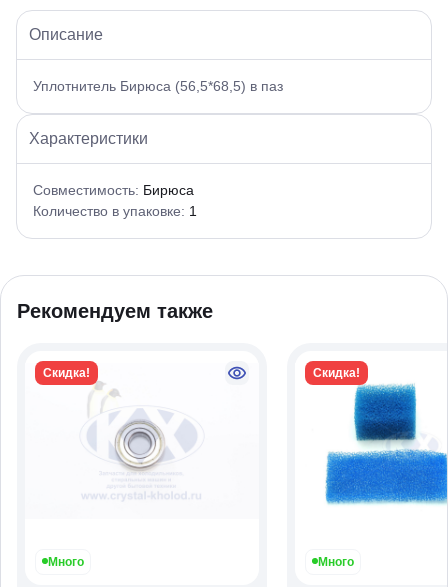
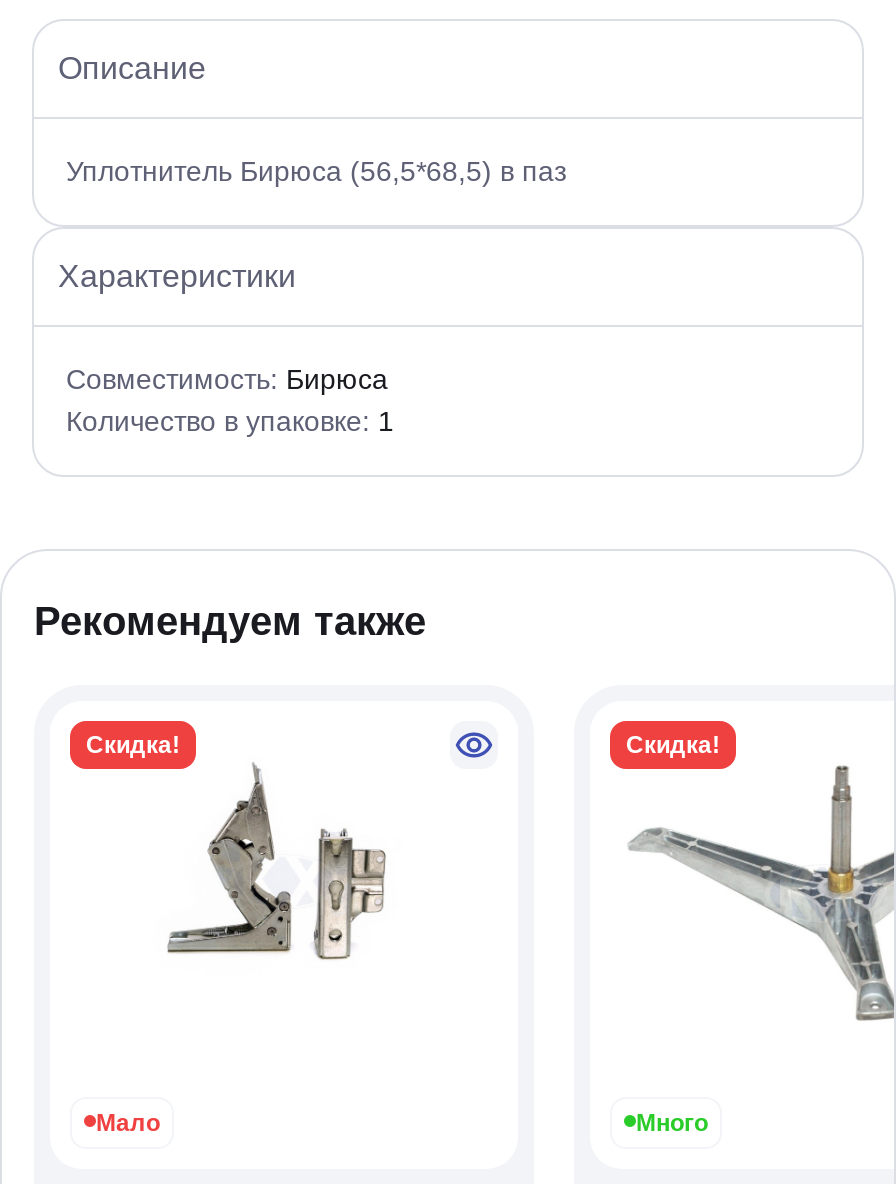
[84,382,196,480] [image] -> [166,763,392,961] [image]
[315,383,445,511] [image] -> [628,763,890,1023] [image]
[48,555,84,569] Много -> [96,1109,160,1137] Мало

